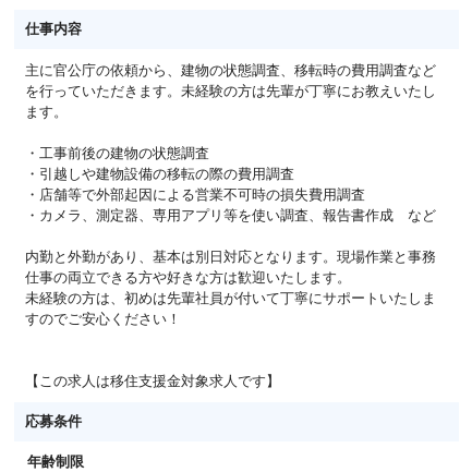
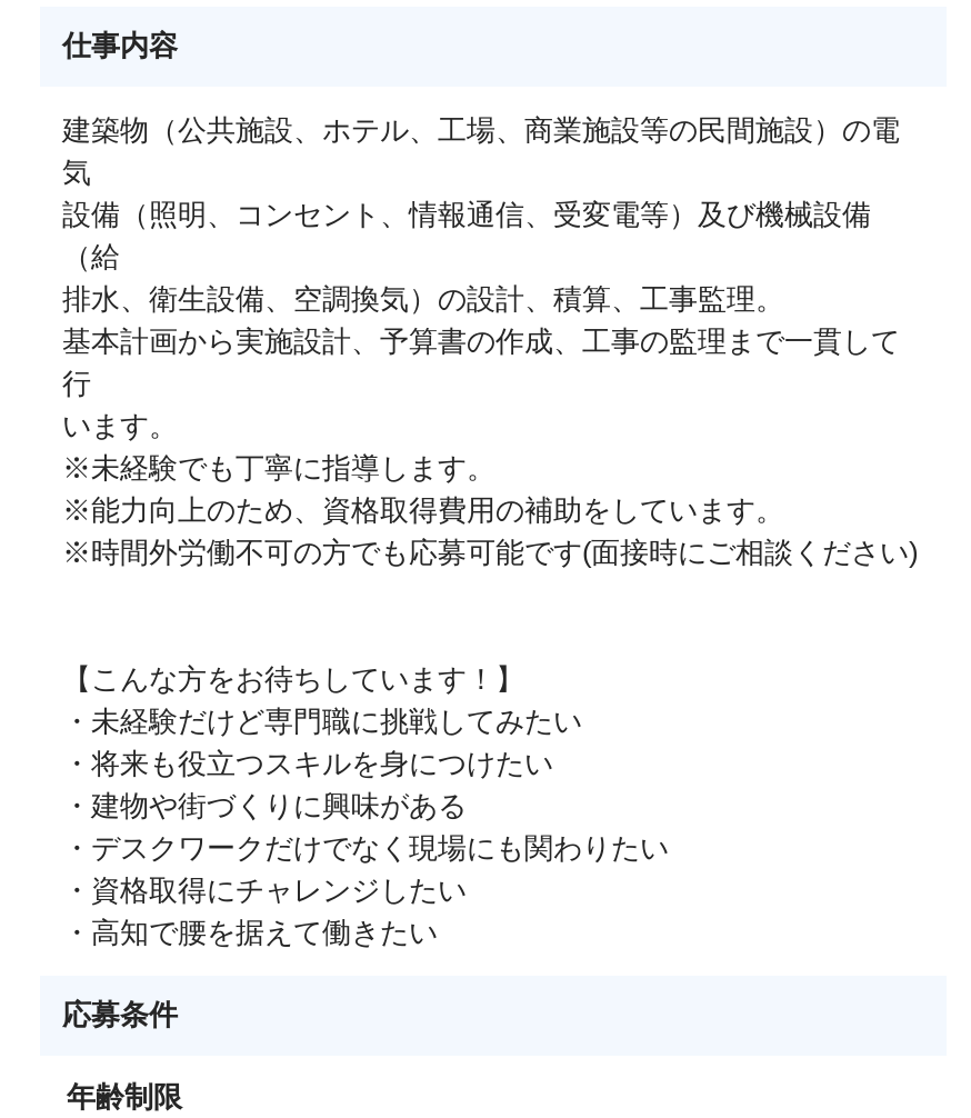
[25,62,436,327] 主に官公庁の依頼から、建物の状態調査、移転時の費用調査など | を行っていただきます。未経験の方は先輩が丁寧にお教えいたし | ます。 | ・工事前後の建物の状態調査 | ・引越しや建物設備の移転の際の費用調査 | ・店舗等で外部起因による営業不可時の損失費用調査 | ・カメラ、測定器、専用アプリ等を使い調査、報告書作成 など | 内勤と外勤があり、基本は別日対応となります。現場作業と事務 | 仕事の両立できる方や好きな方は歓迎いたします。 | 未経験の方は、初めは先輩社員が付いて丁寧にサポートいたしま | すのでご安心ください！ -> [62,113,918,569] 建築物（公共施設、ホテル、工場、商業施設等の民間施設）の電 | 気 | 設備（照明、コンセント、情報通信、受変電等）及び機械設備 | （給 | 排水、衛生設備、空調換気）の設計、積算、工事監理。 | 基本計画から実施設計、予算書の作成、工事の監理まで一貫して | 行 | います。 | ※未経験でも丁寧に指導します。 | ※能力向上のため、資格取得費用の補助をしています。 | ※時間外労働不可の方でも応募可能です(面接時にご相談ください)
[25,373,280,389] 【この求人は移住支援金対象求人です】 -> [62,662,669,949] 【こんな方をお待ちしています！】 | ・未経験だけど専門職に挑戦してみたい | ・将来も役立つスキルを身につけたい | ・建物や街づくりに興味がある | ・デスクワークだけでなく現場にも関わりたい | ・資格取得にチャレンジしたい | ・高知で腰を据えて働きたい

